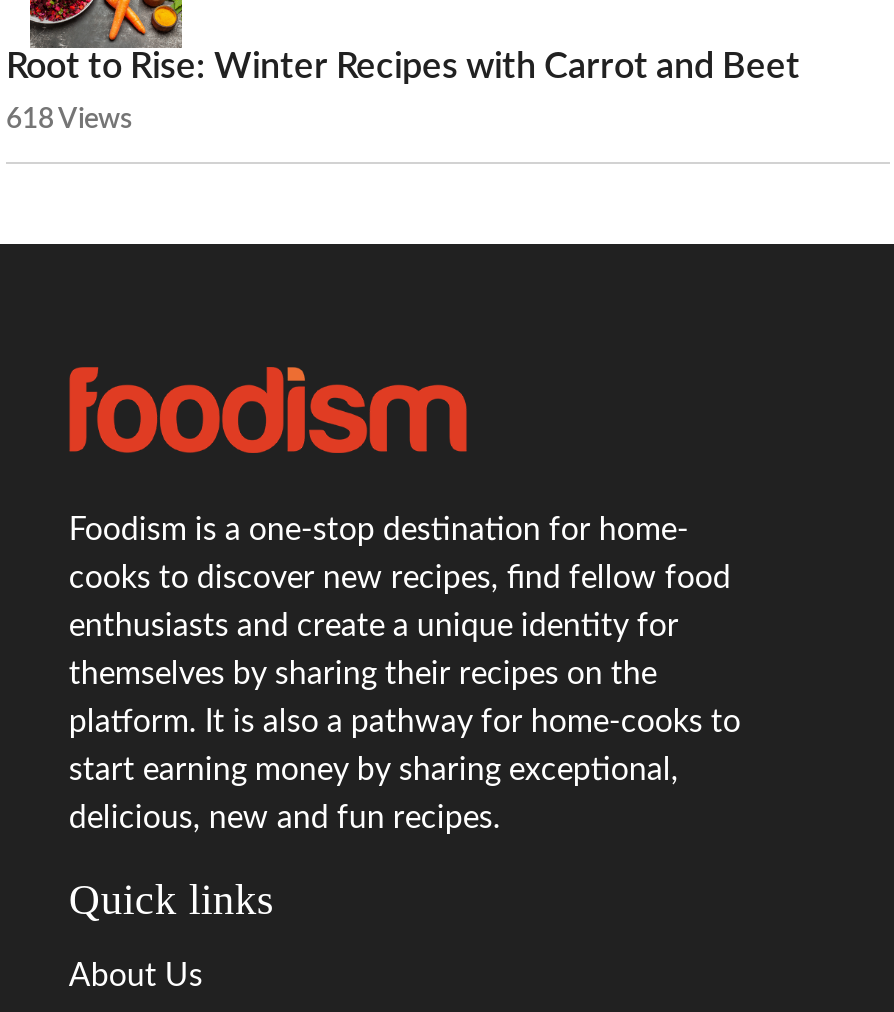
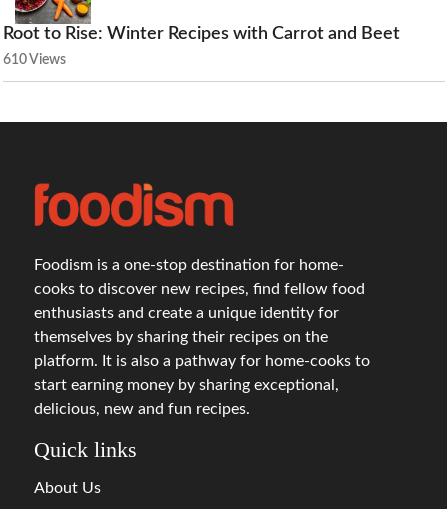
[6,106,132,134] 618 Views -> [3,53,66,67] 610 Views

